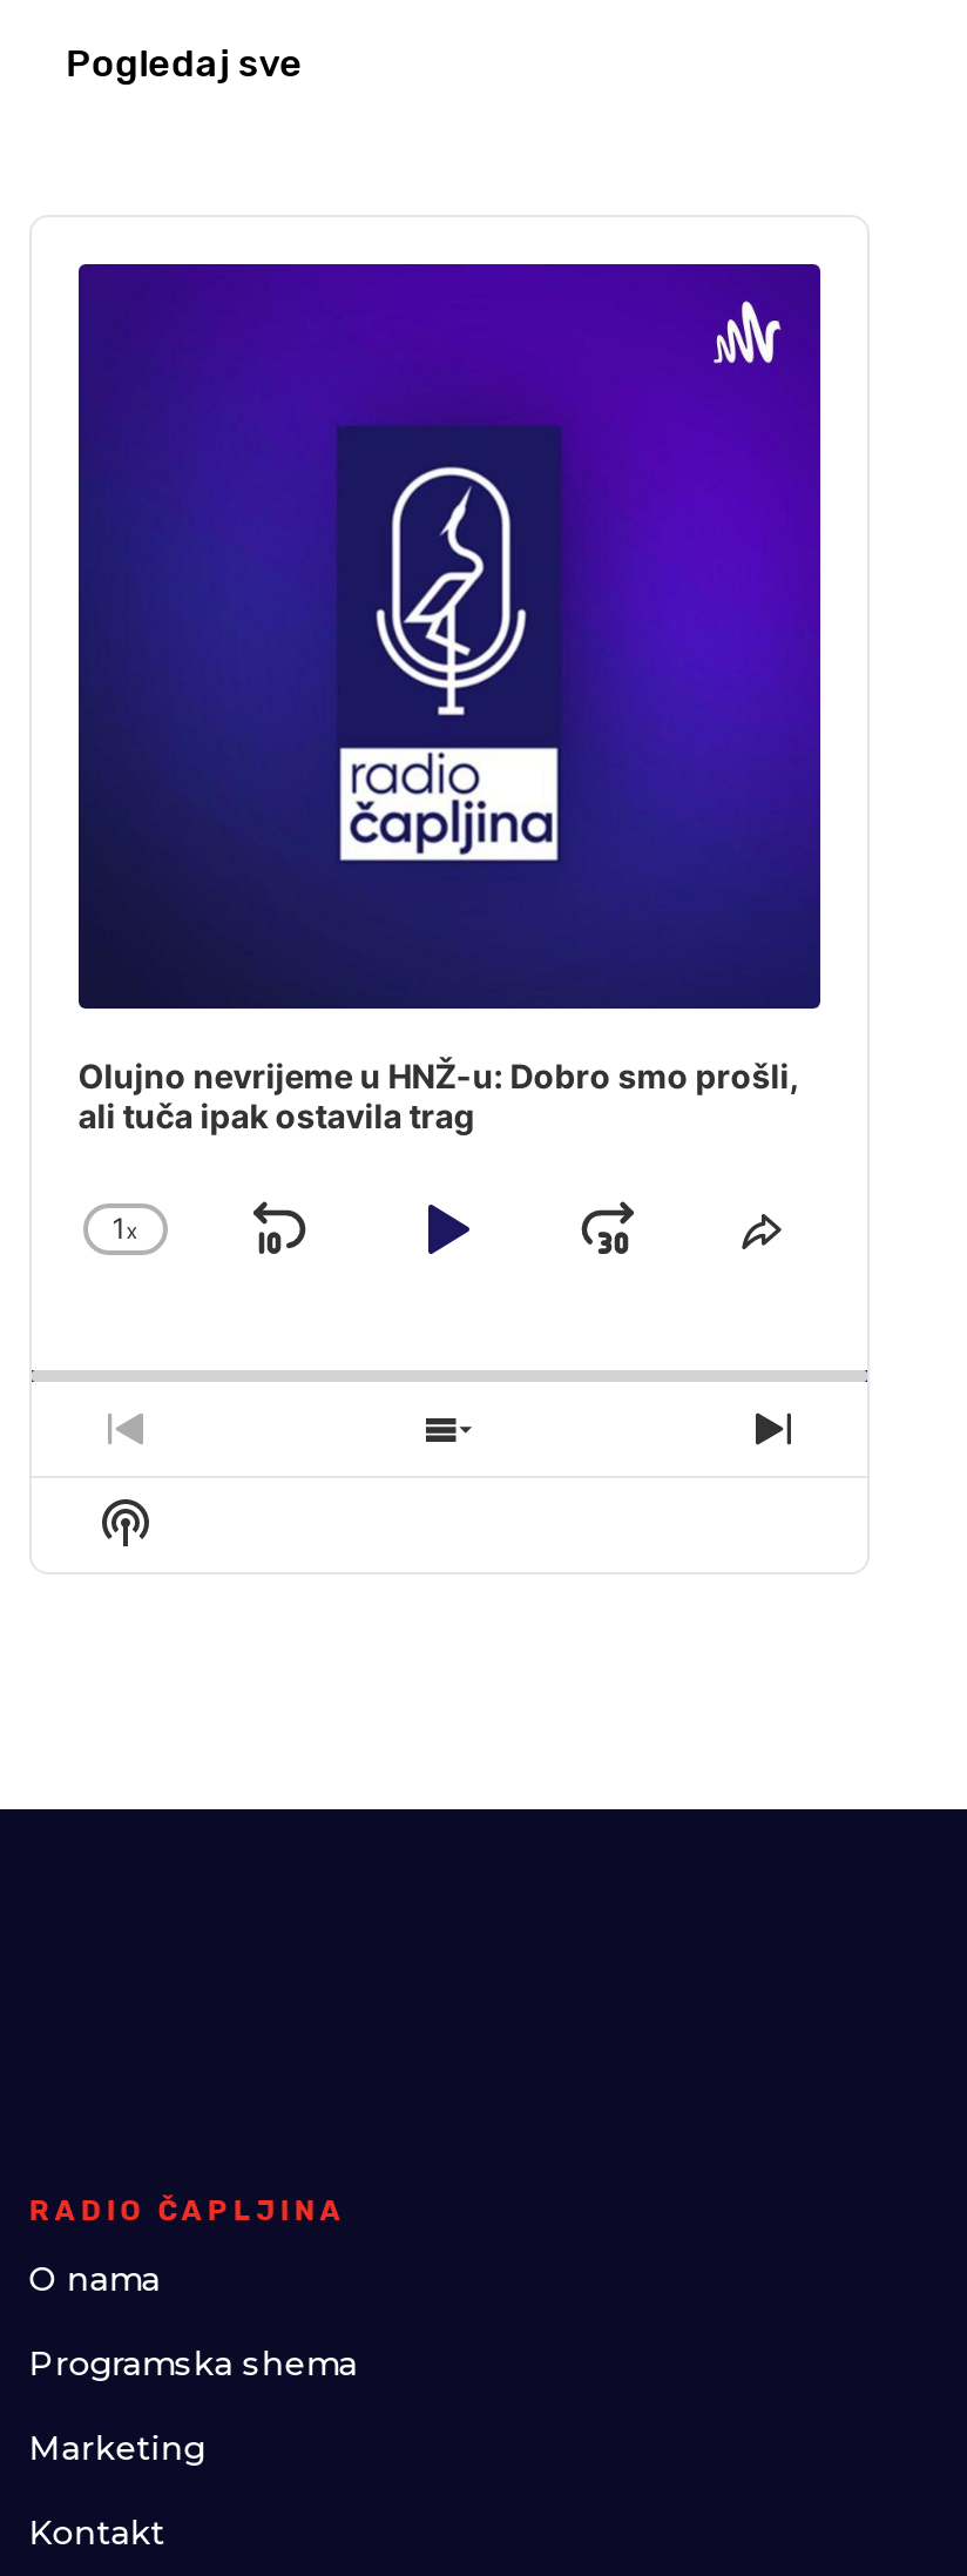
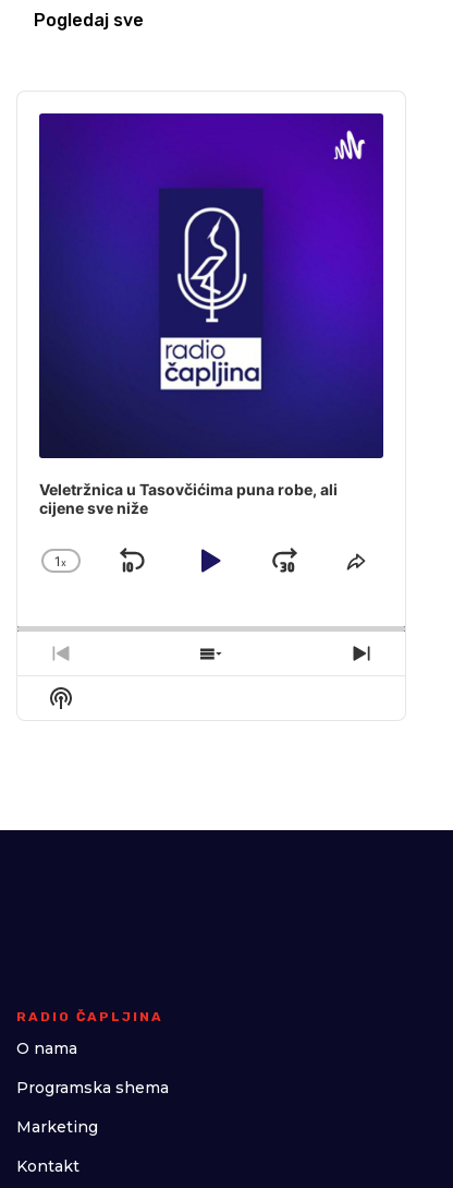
[78,1054,799,1134] Olujno nevrijeme u HNŽ-u: Dobro smo prošli, | ali tuča ipak ostavila trag -> [39,480,337,518] Veletržnica u Tasovčićima puna robe, ali | cijene sve niže

